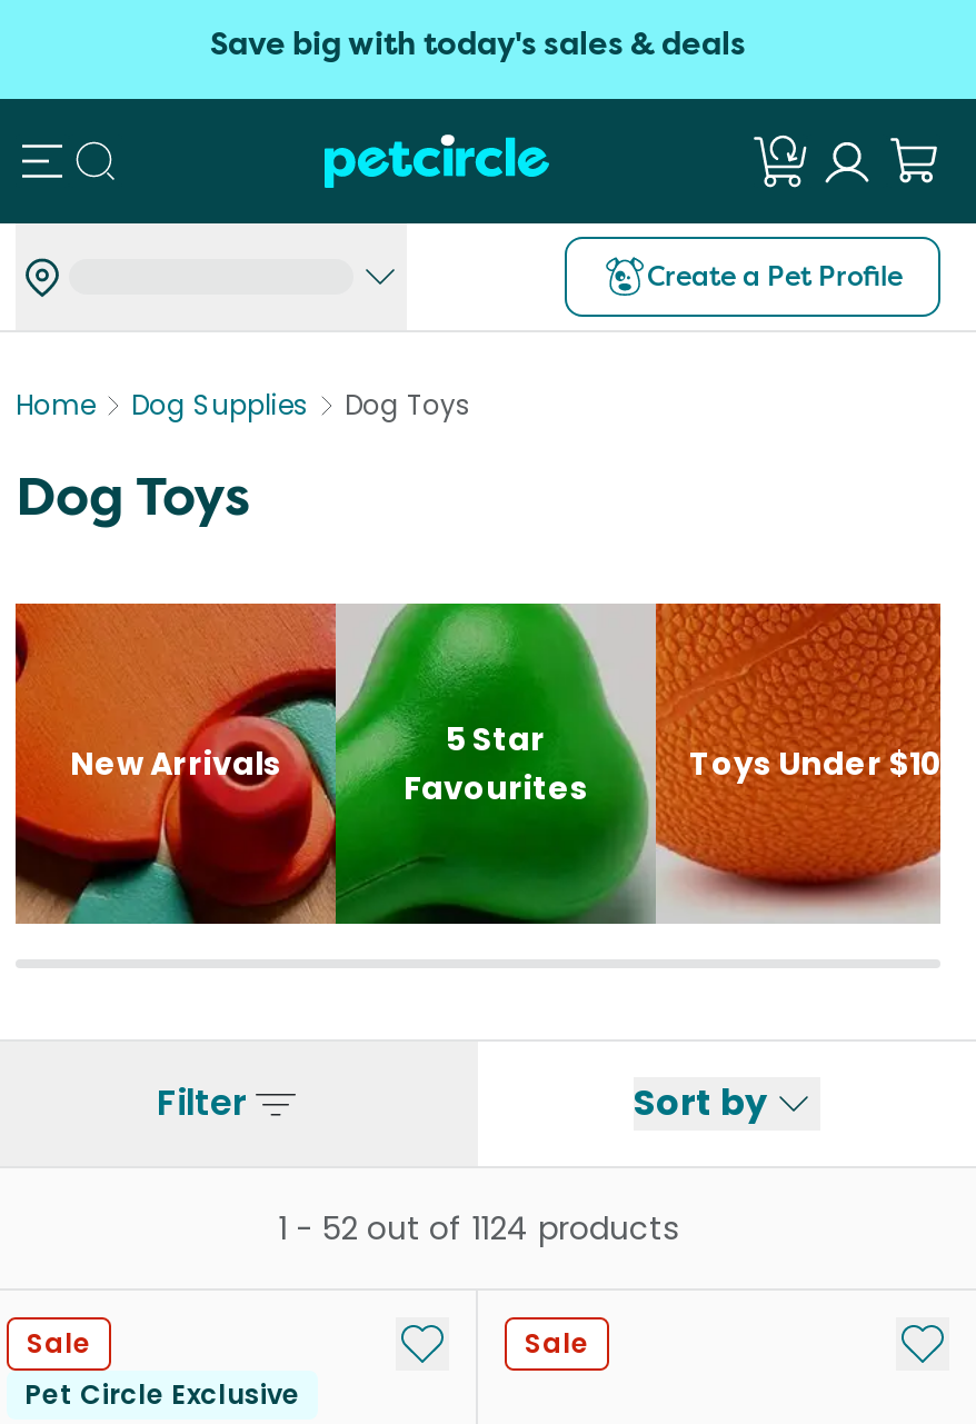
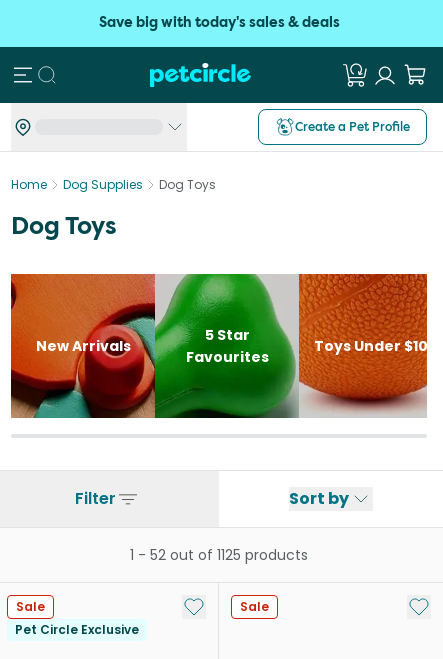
[278,1206,678,1251] 1 - 52 out of 1124 products -> [130,545,308,565] 1 - 52 out of 1125 products

